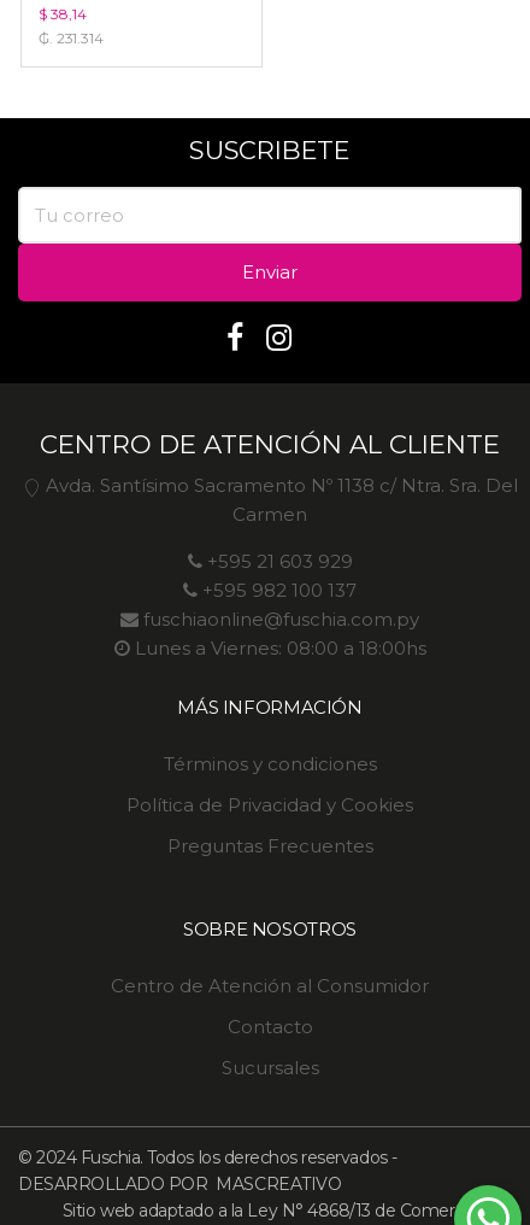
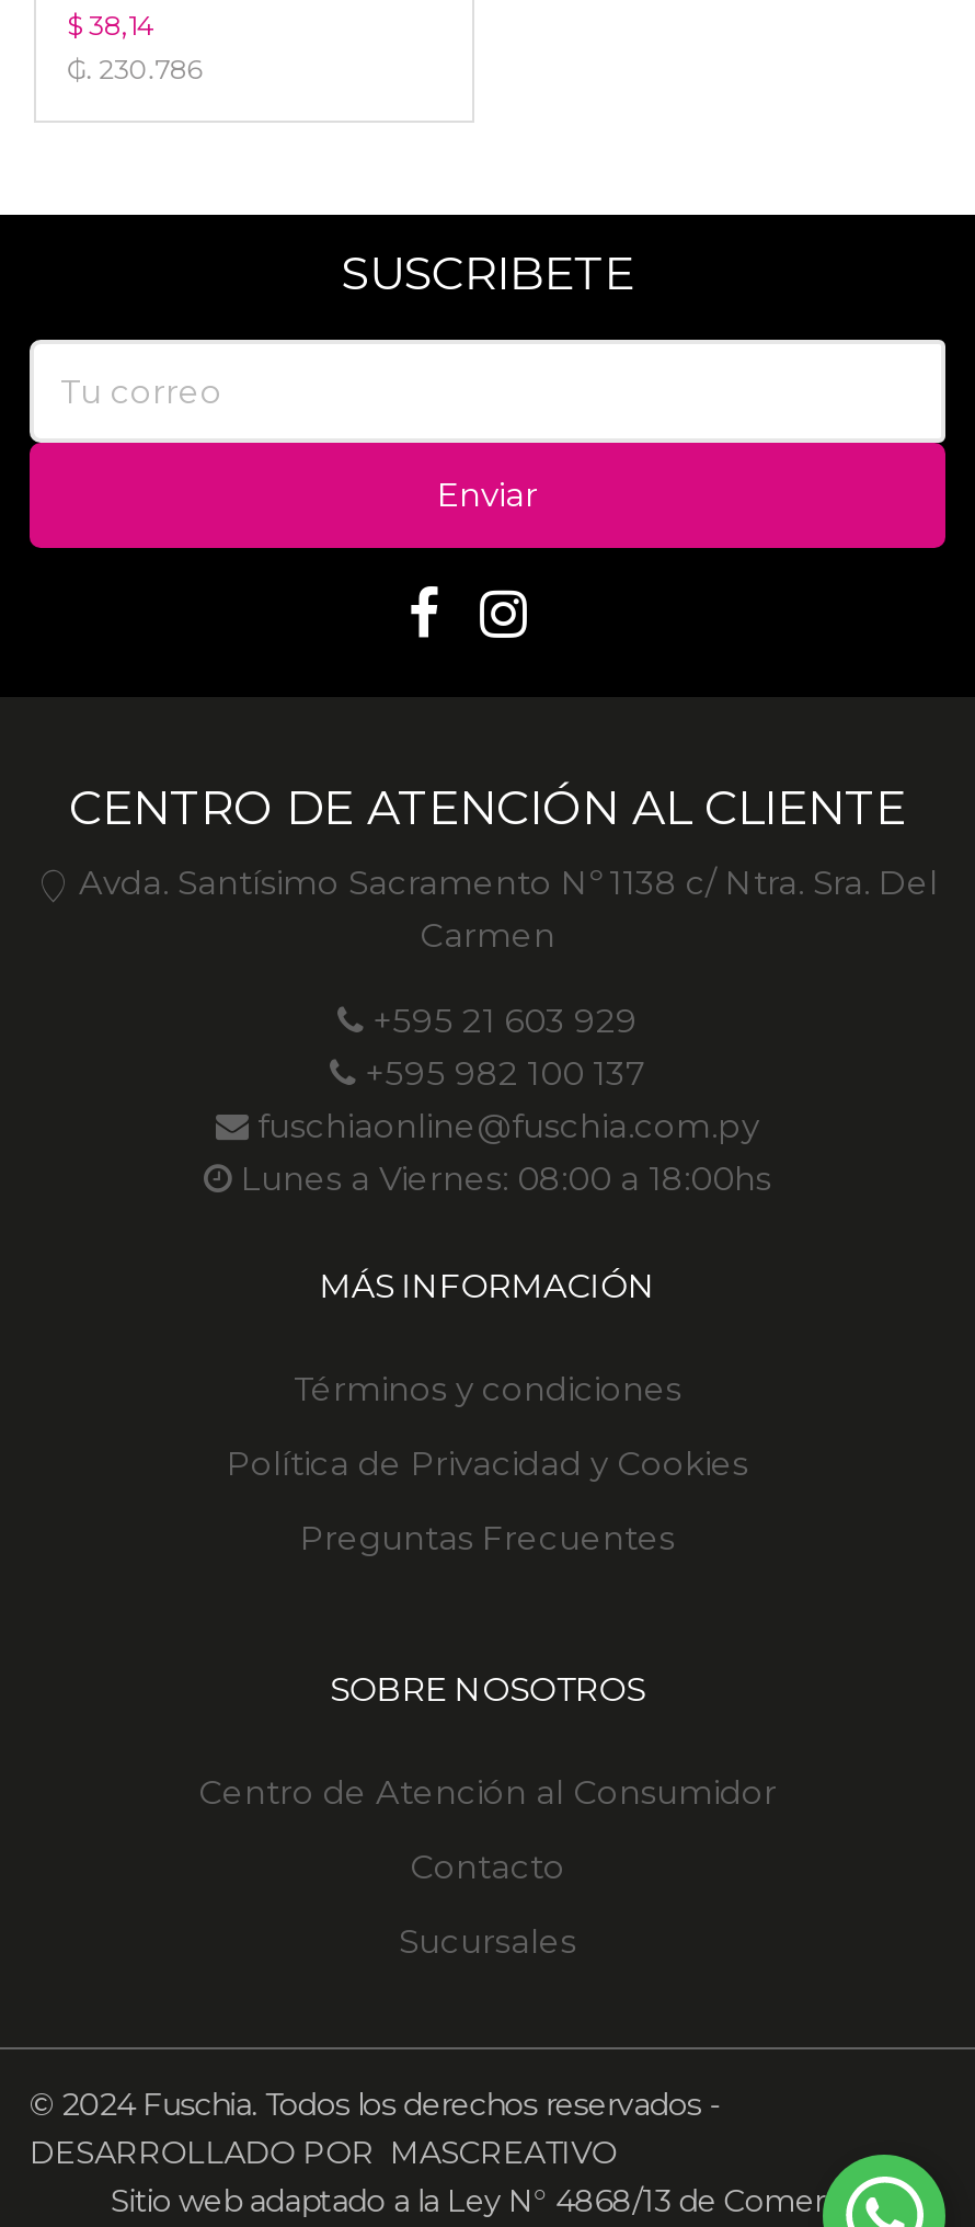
[39,28,103,47] ₲. 231.314 -> [67,52,202,85] ₲. 230.786

